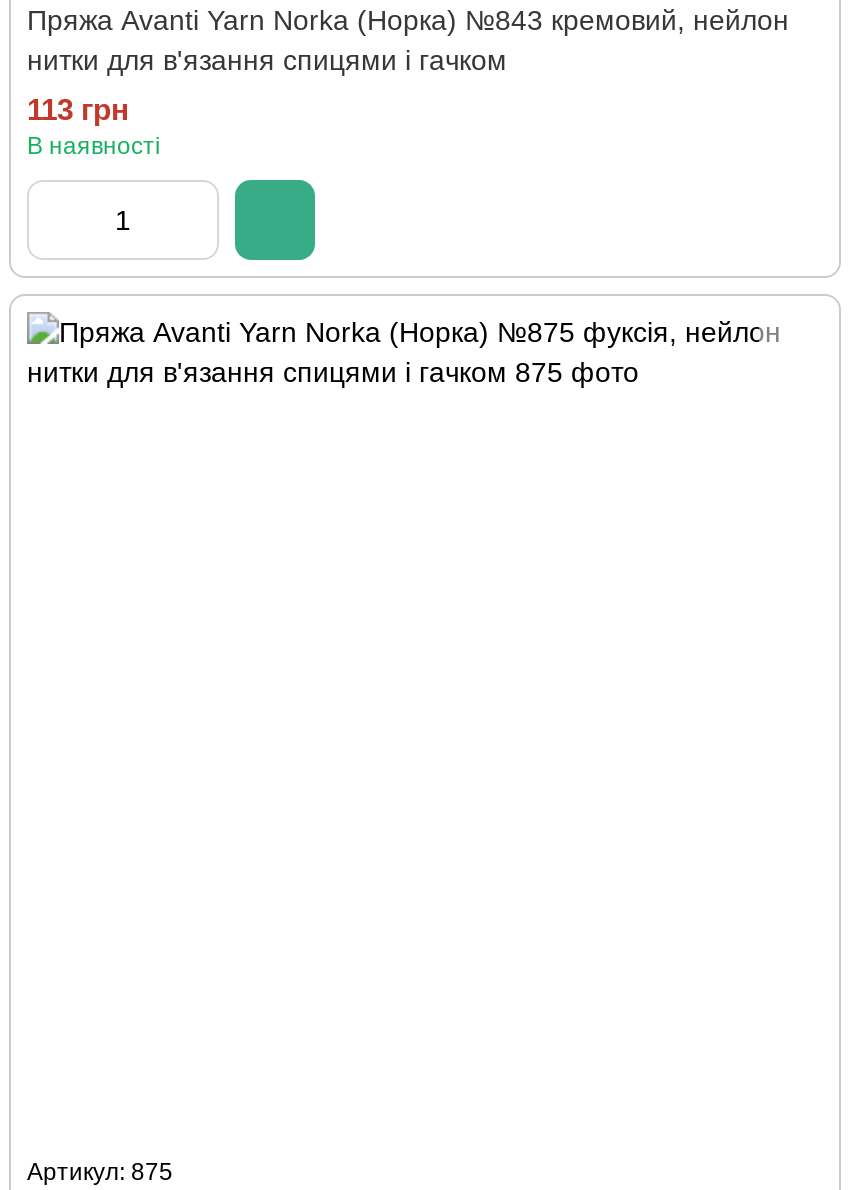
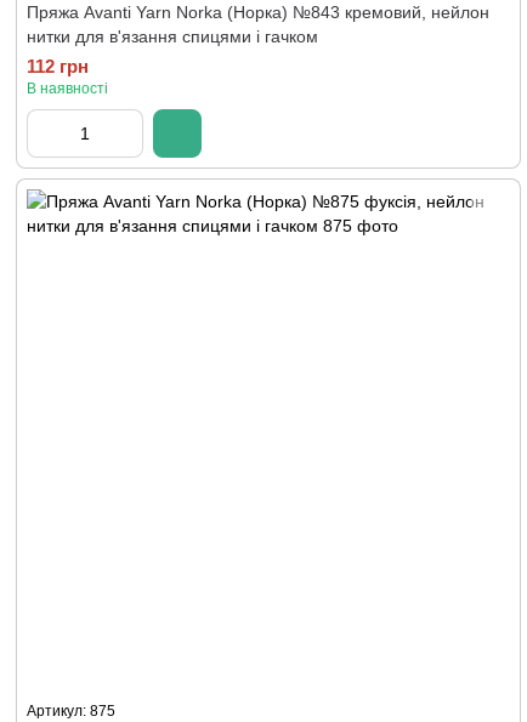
[27,92,129,126] 113 грн -> [27,56,89,76] 112 грн

